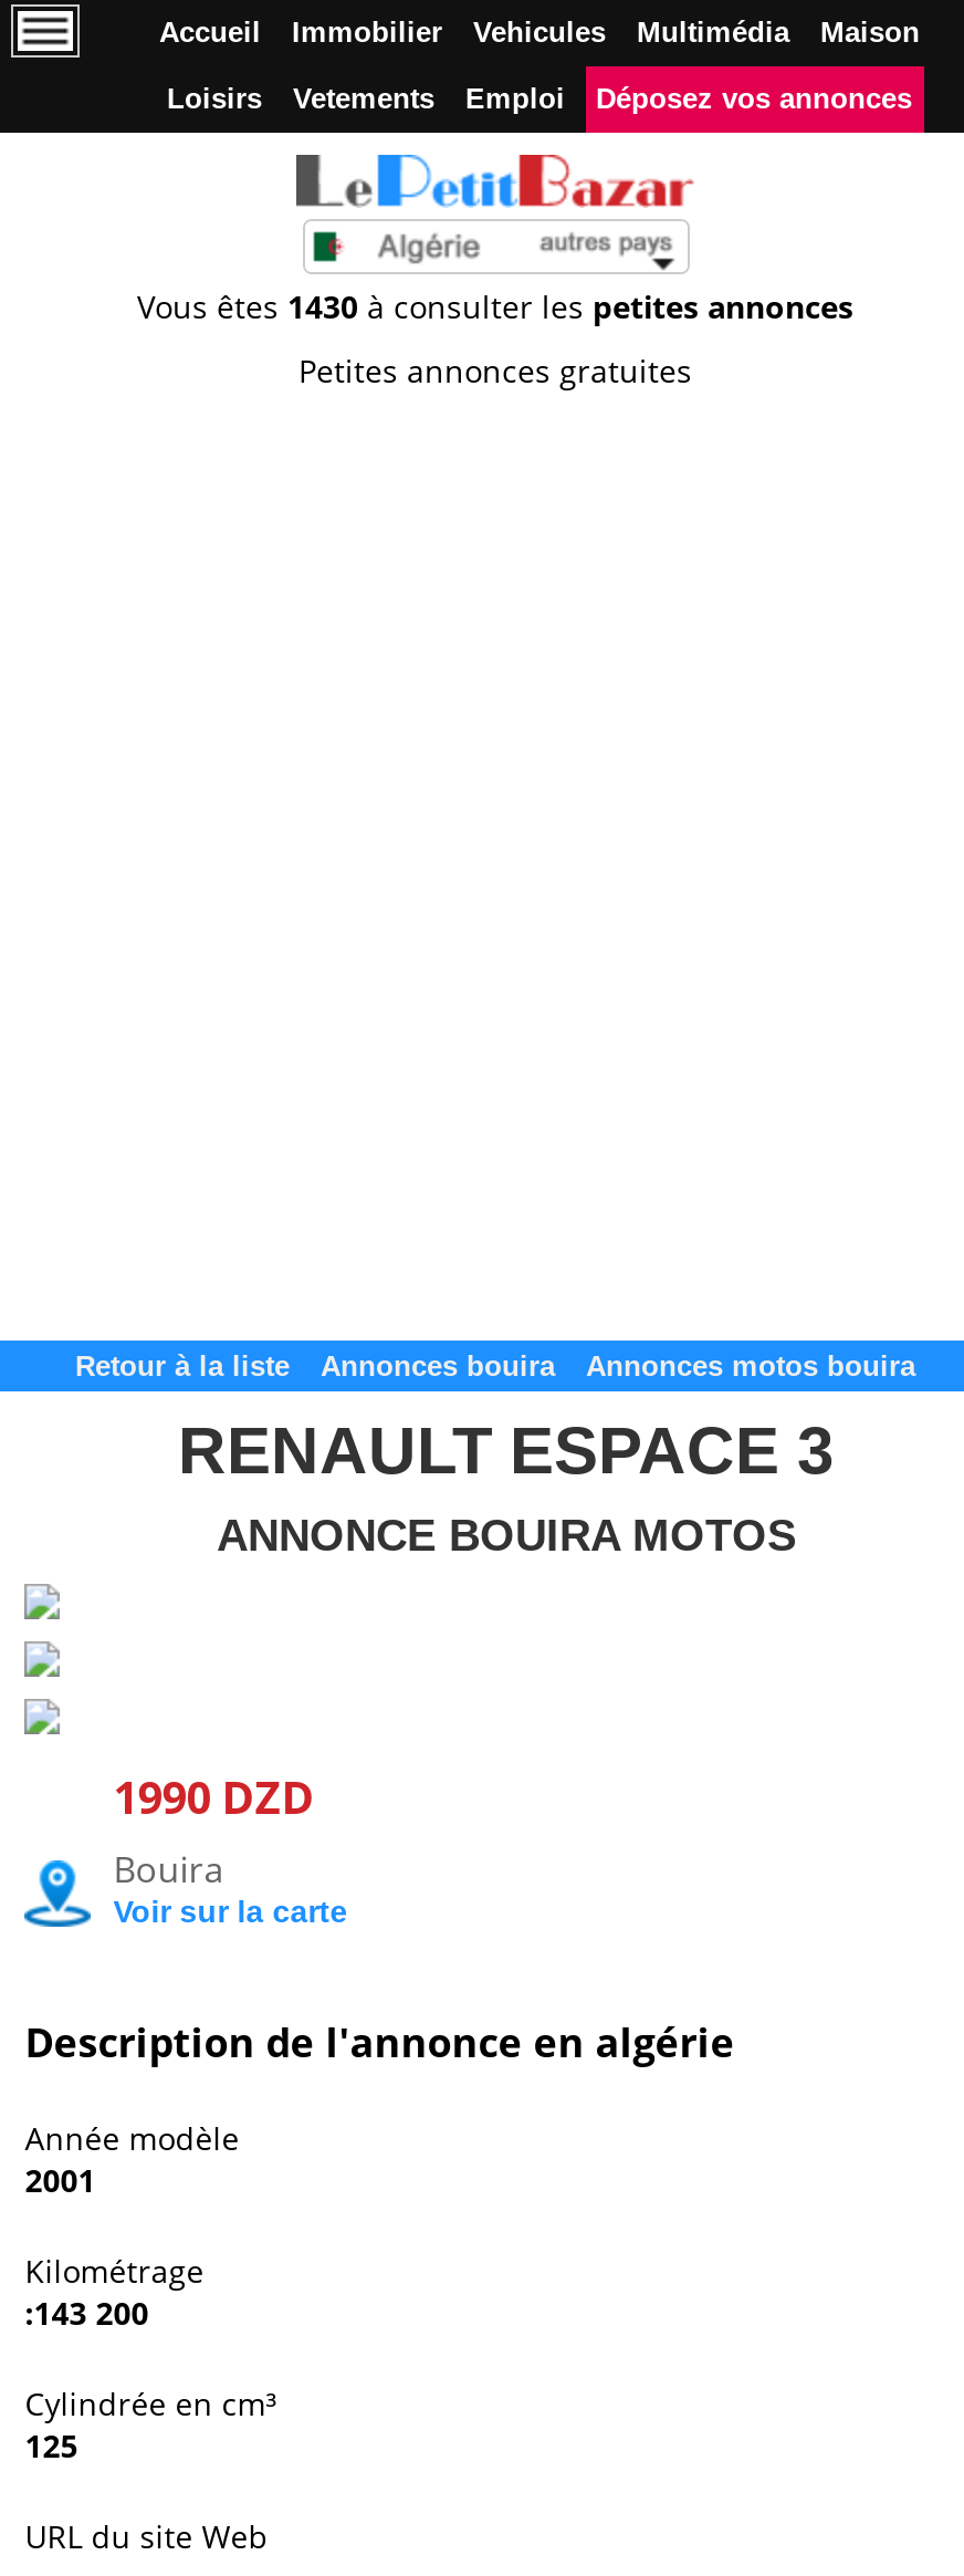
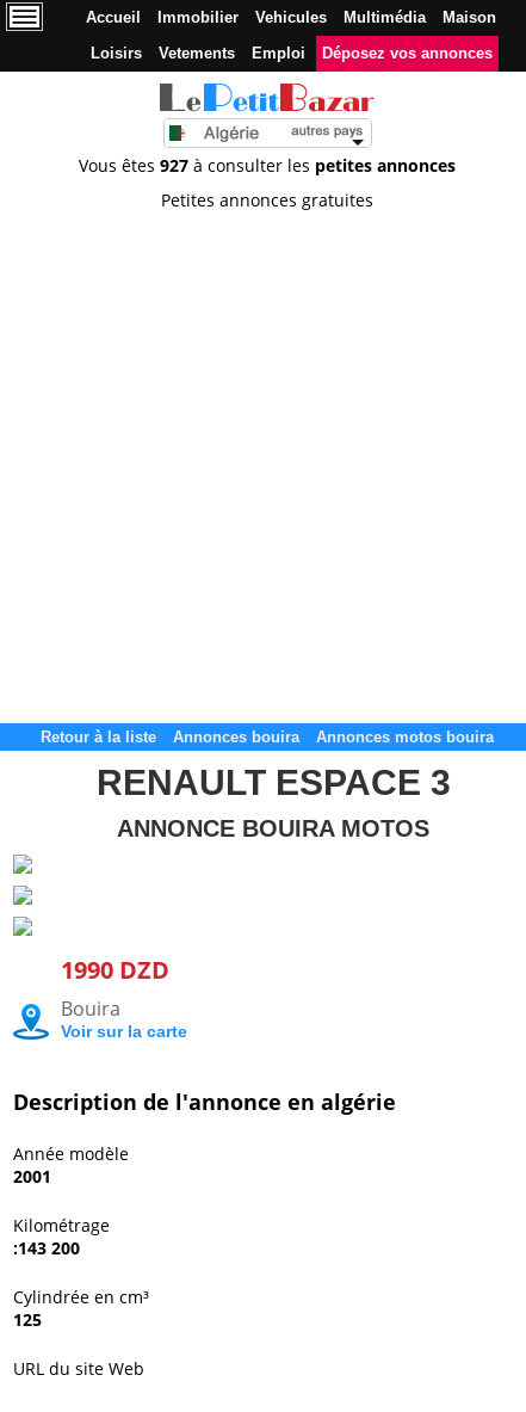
[137,285,853,327] Vous êtes 1430 à consulter les petites annonces -> [79,154,456,177] Vous êtes 927 à consulter les petites annonces

